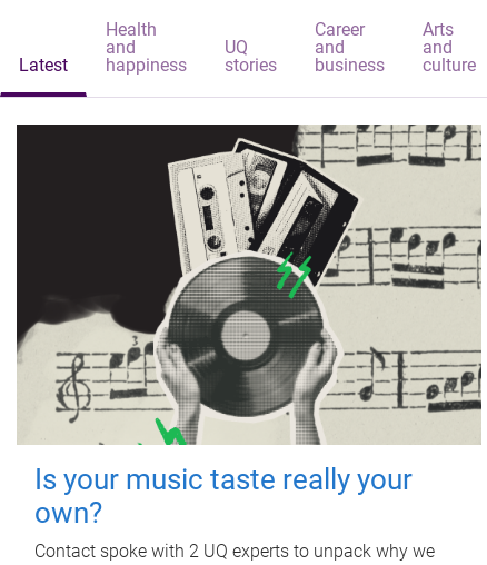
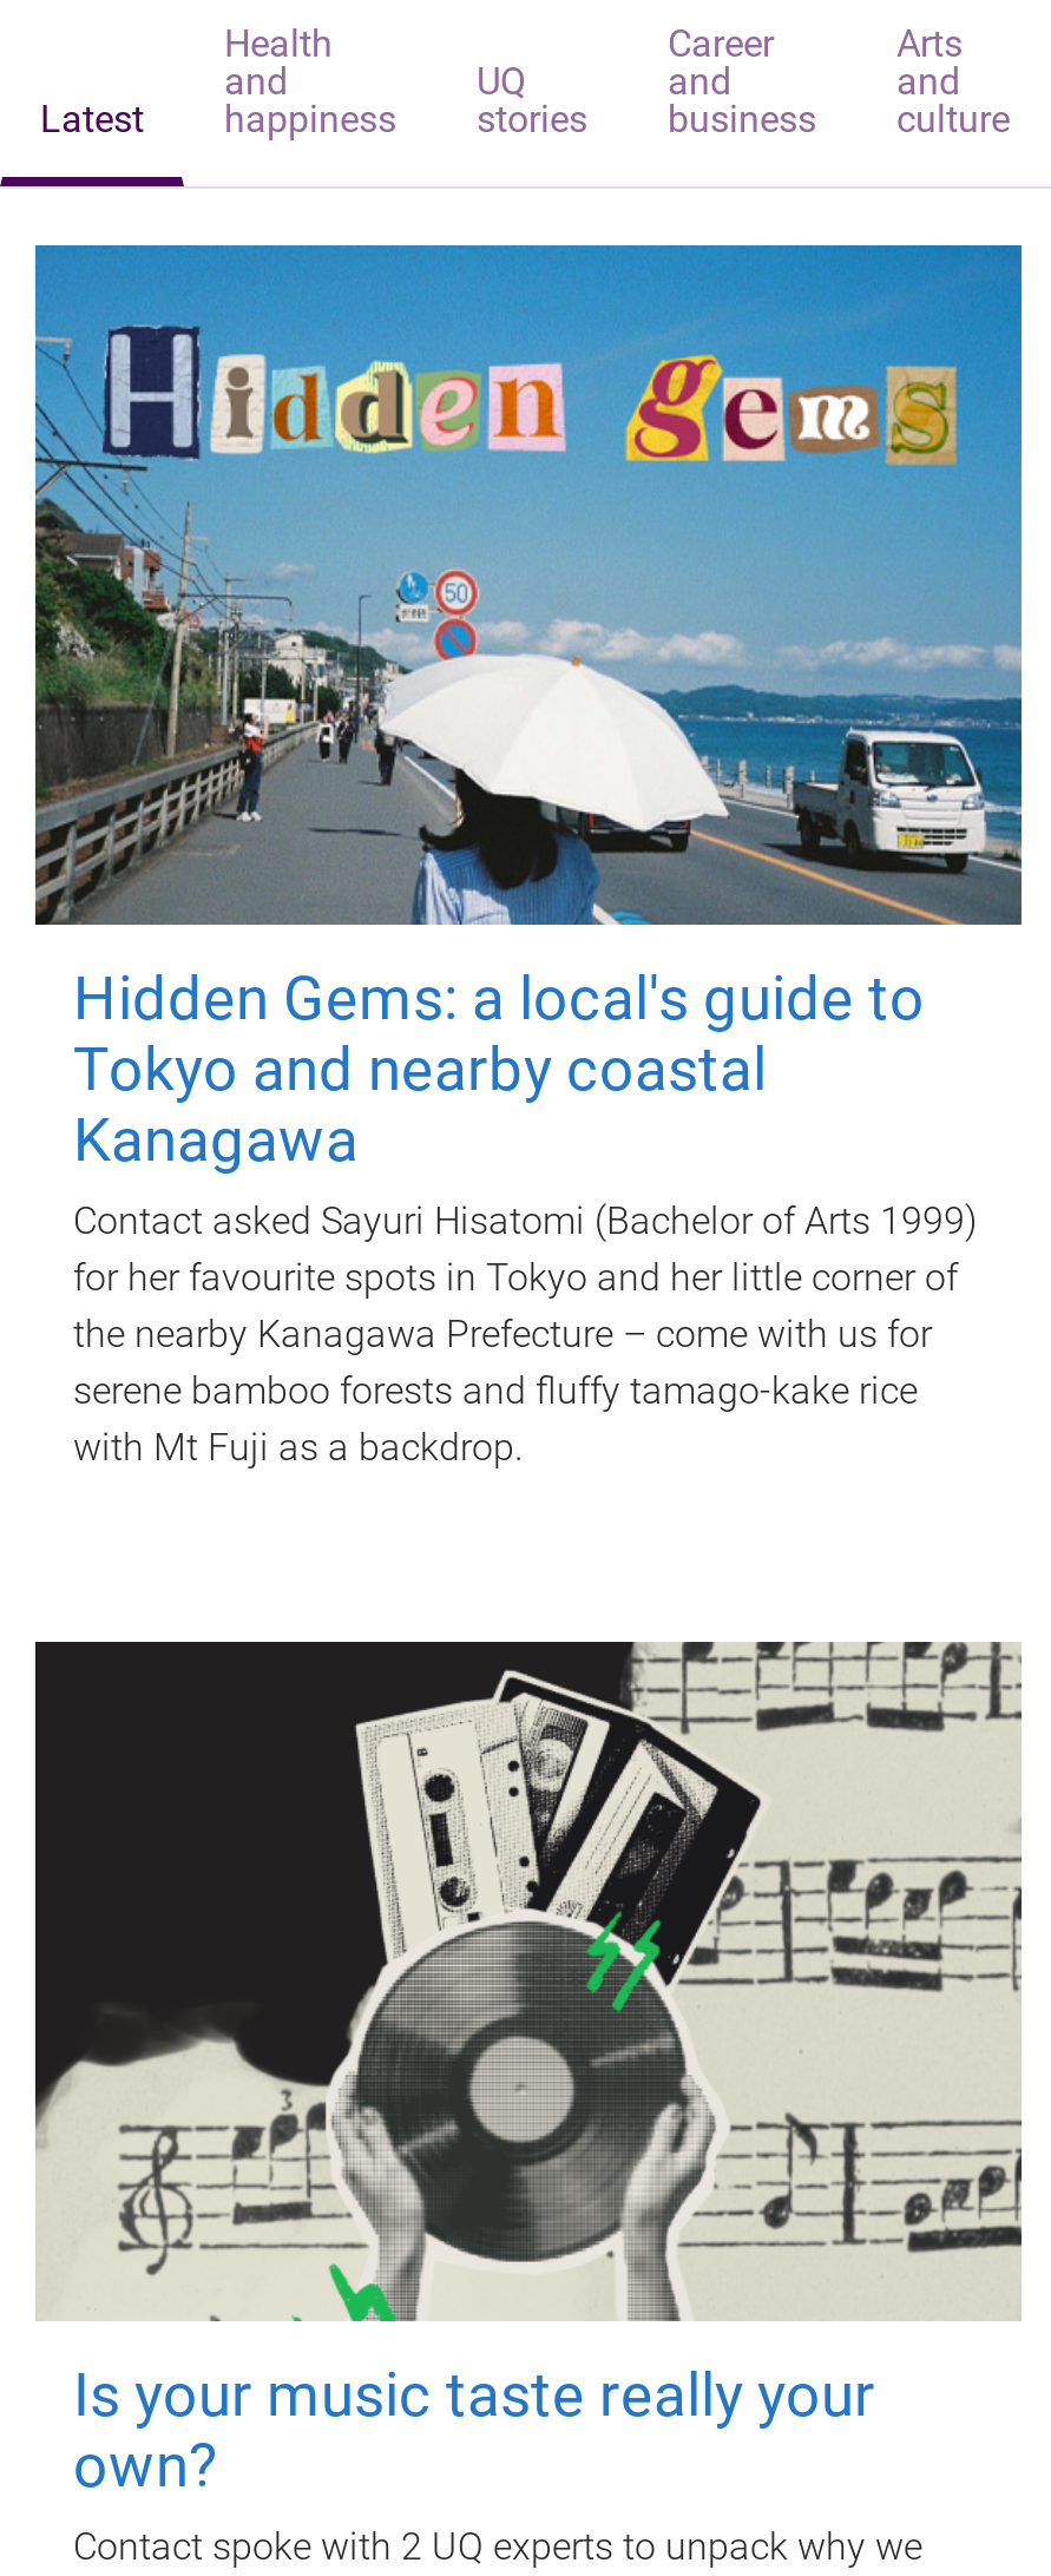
none -> [33,243,1024,1470] [image] | Hidden Gems: a local's guide to | Tokyo and nearby coastal | Kanagawa | Contact asked Sayuri Hisatomi (Bachelor of Arts 1999) | for her favourite spots in Tokyo and her little corner of | the nearby Kanagawa Prefecture – come with us for | serene bamboo forests and fluffy tamago-kake rice | with Mt Fuji as a backdrop.

